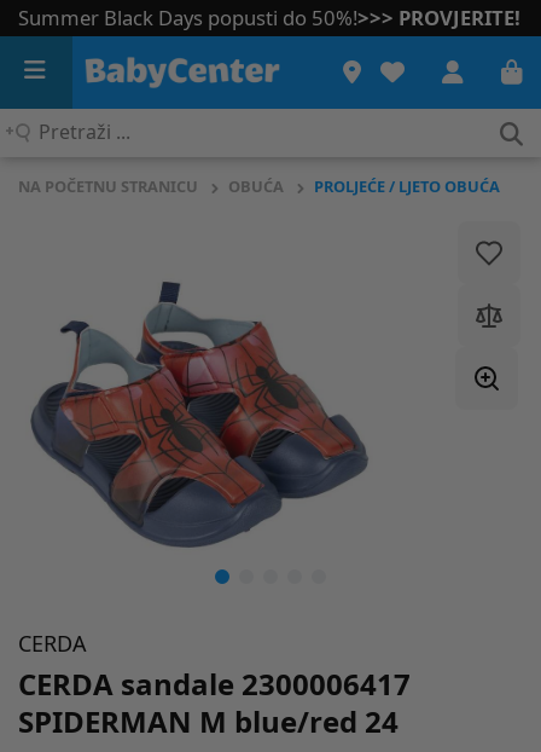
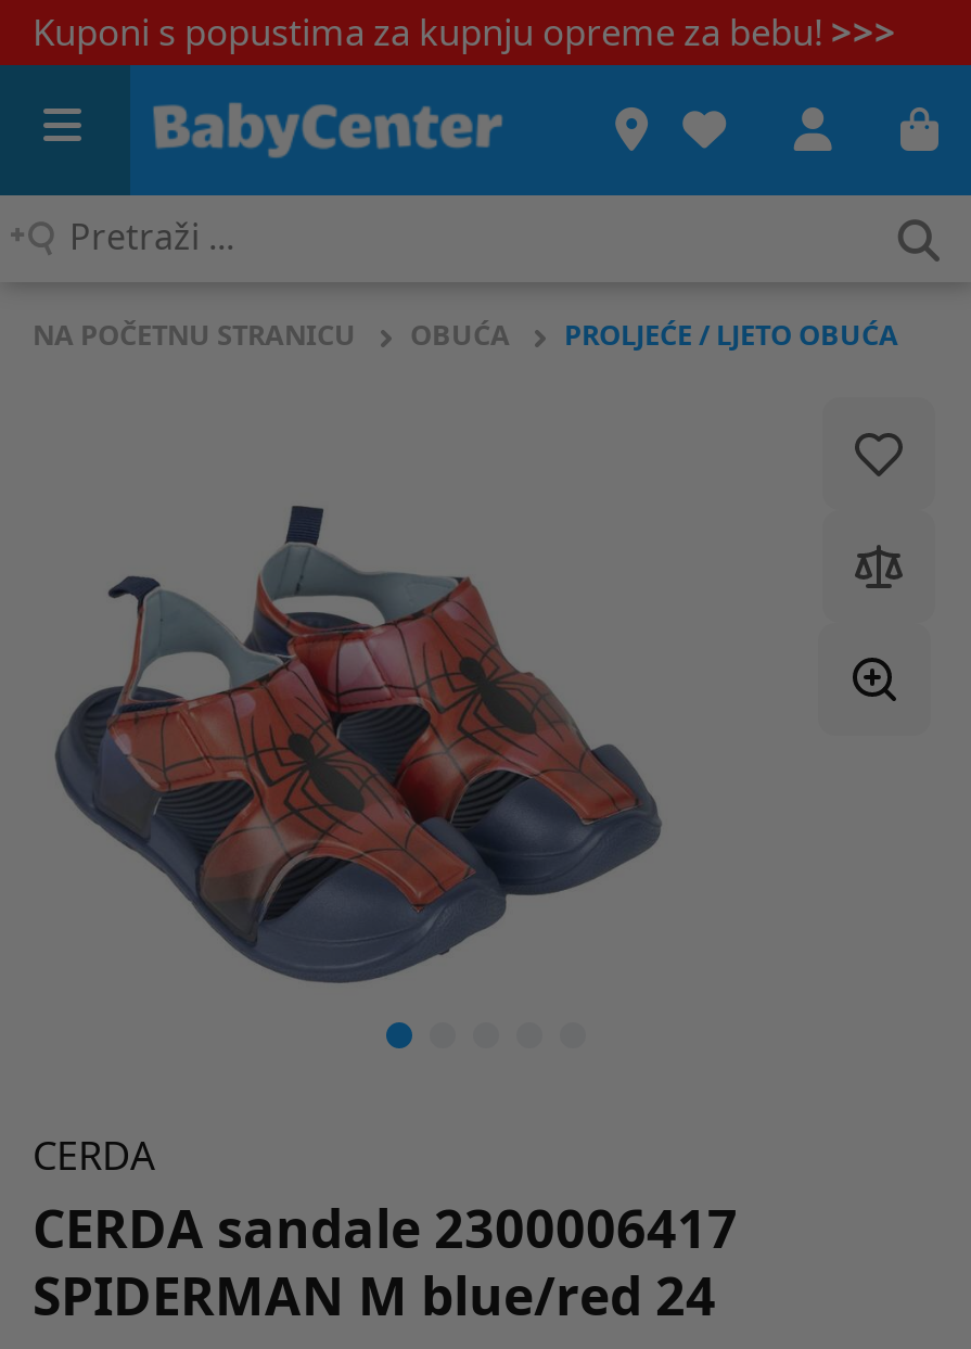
[18,4,520,31] Summer Black Days popusti do 50%! >>> PROVJERITE! -> [33,7,896,56] Kuponi s popustima za kupnju opreme za bebu! >>>

